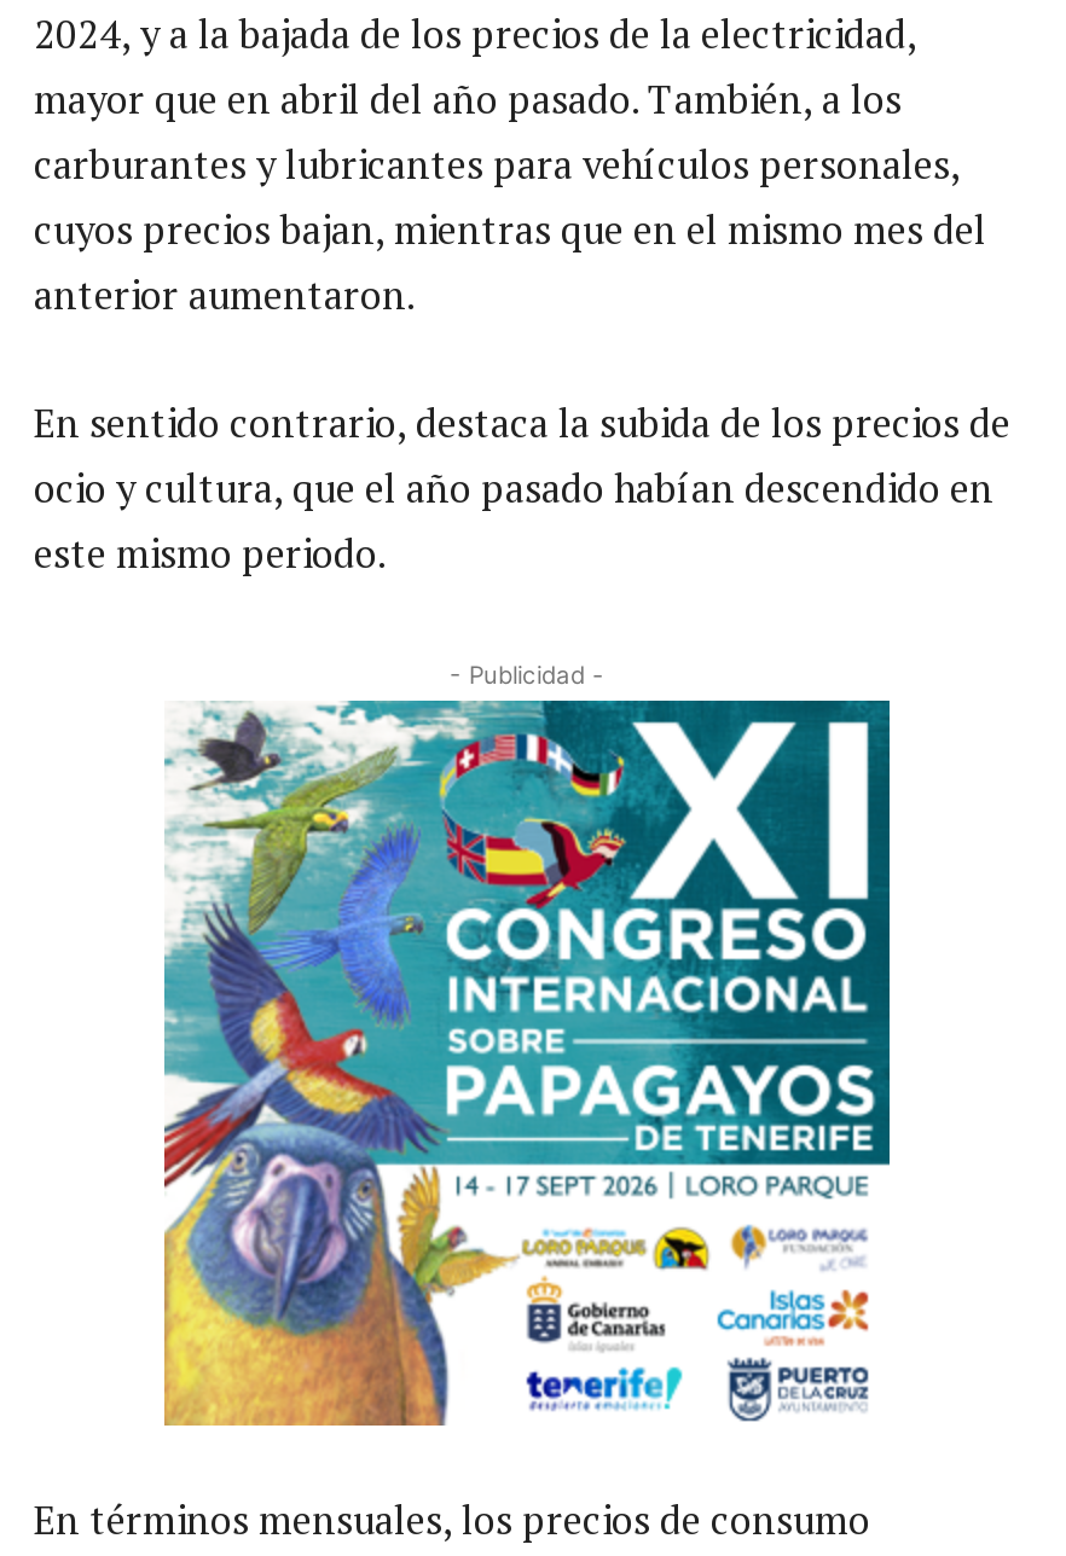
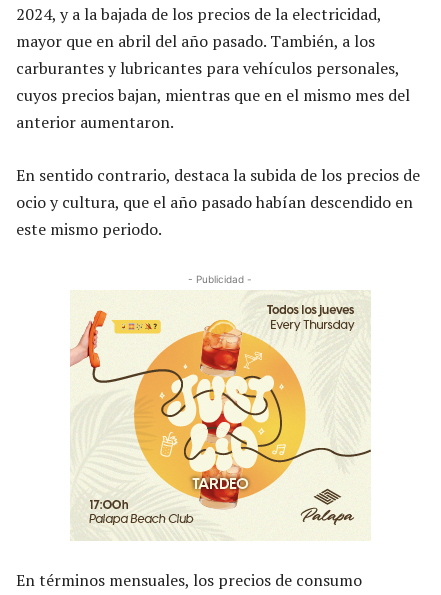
[162,698,892,1428] [image] -> [70,290,372,541] [image]

